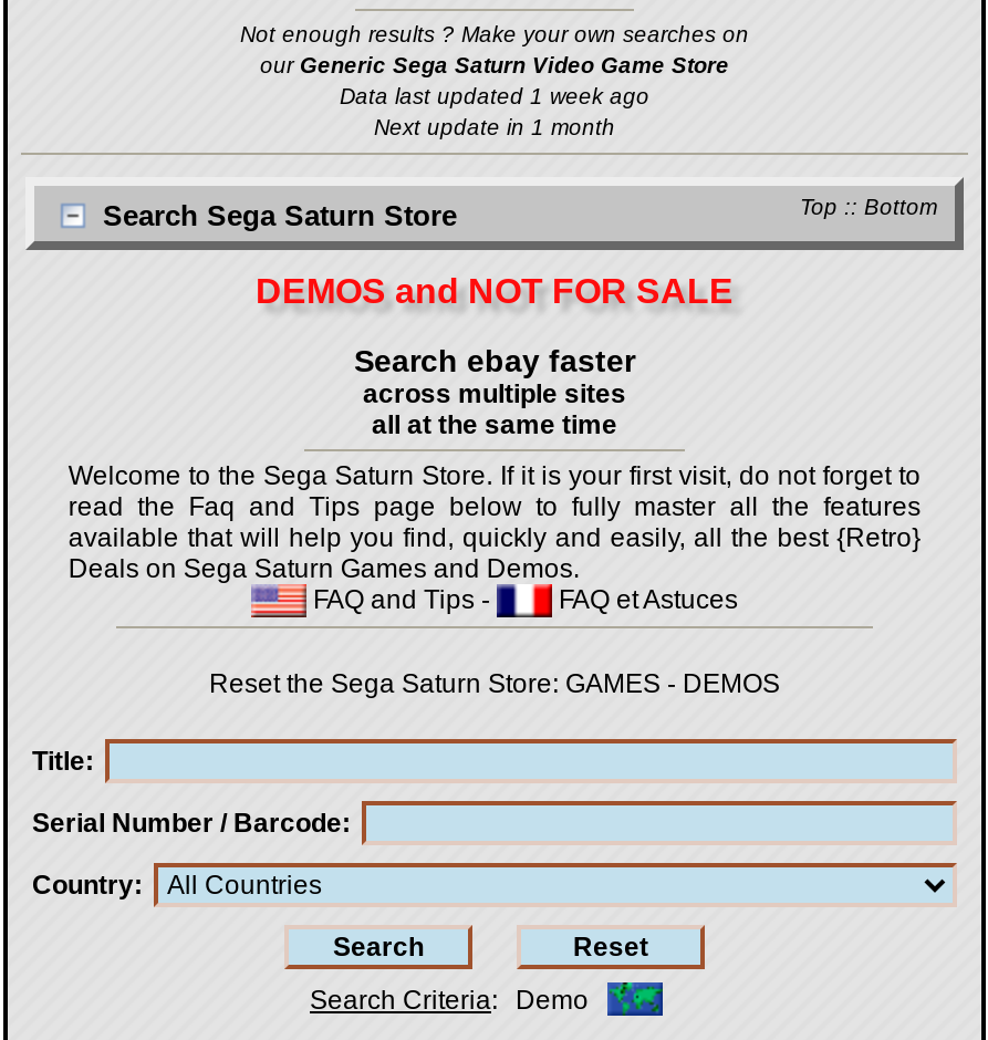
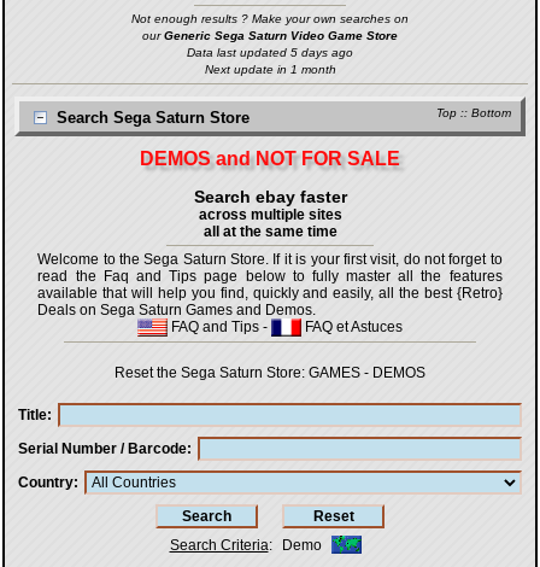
[340,84,649,108] Data last updated 1 week ago -> [187,46,353,59] Data last updated 5 days ago

